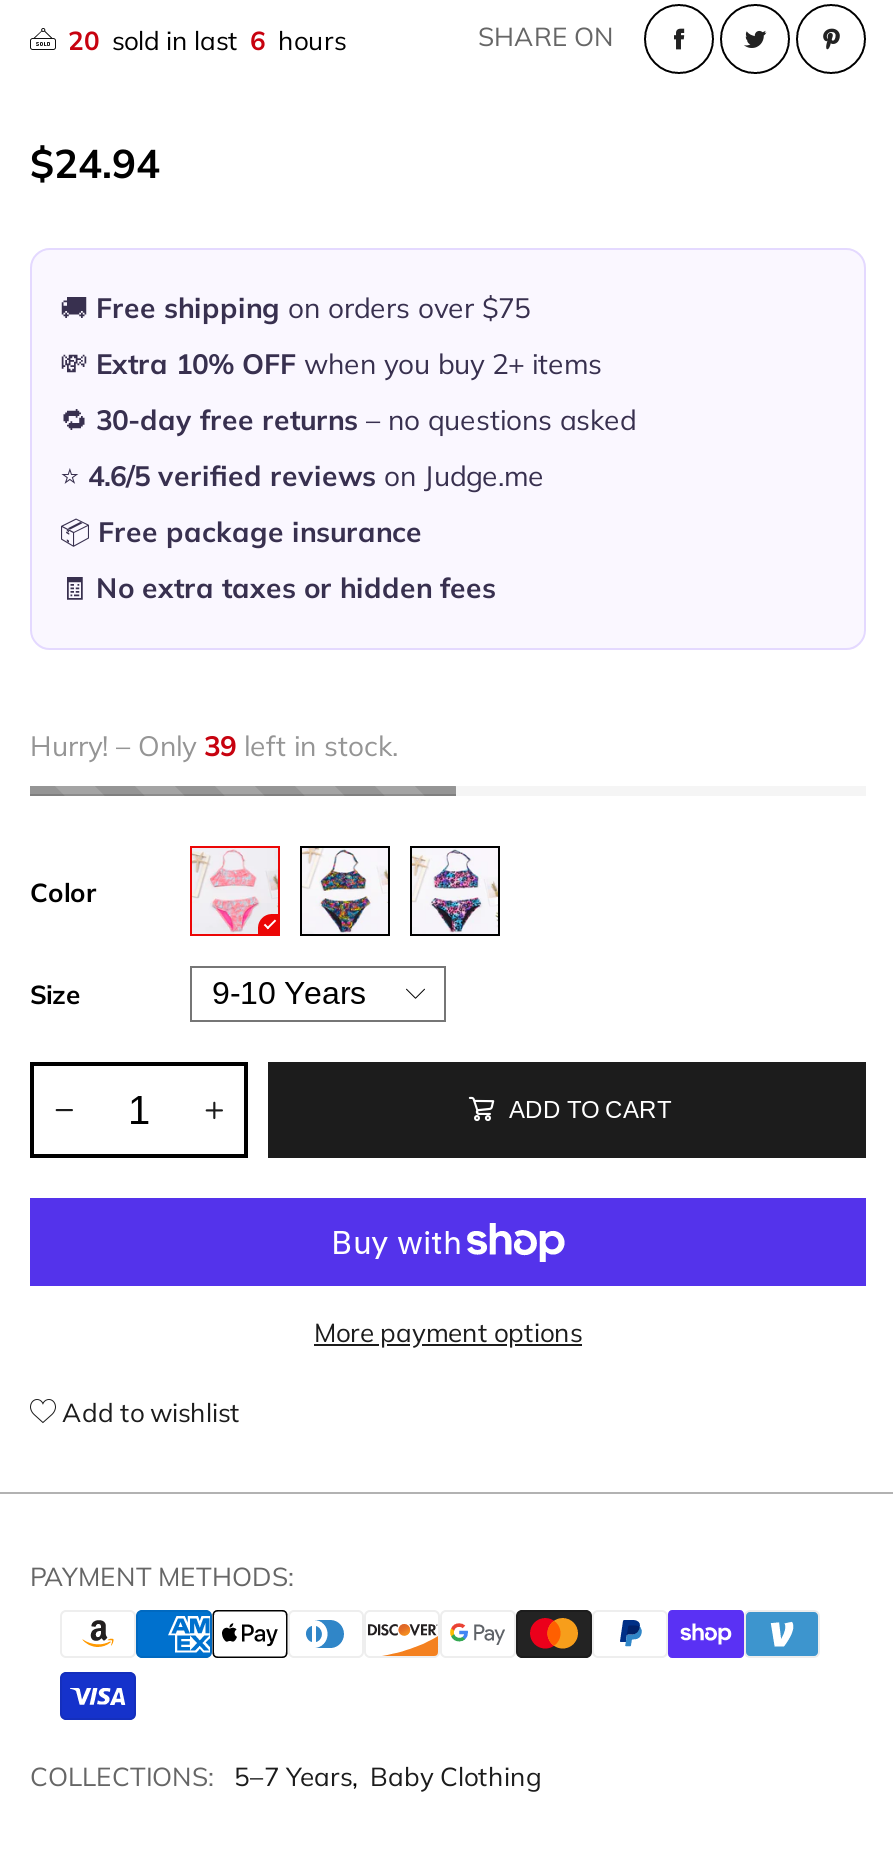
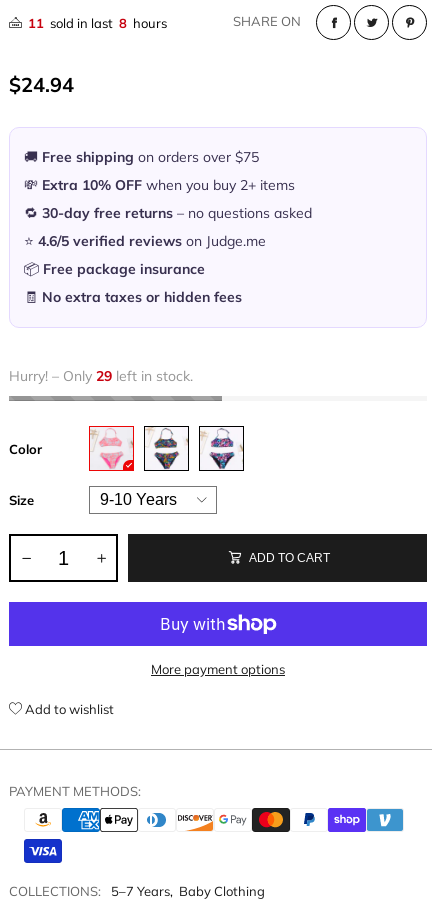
[68,24,346,56] 20 sold in last 6 hours -> [28,15,167,31] 11 sold in last 8 hours
[30,729,398,765] Hurry! – Only 39 left in stock. -> [9,367,193,385] Hurry! – Only 29 left in stock.

